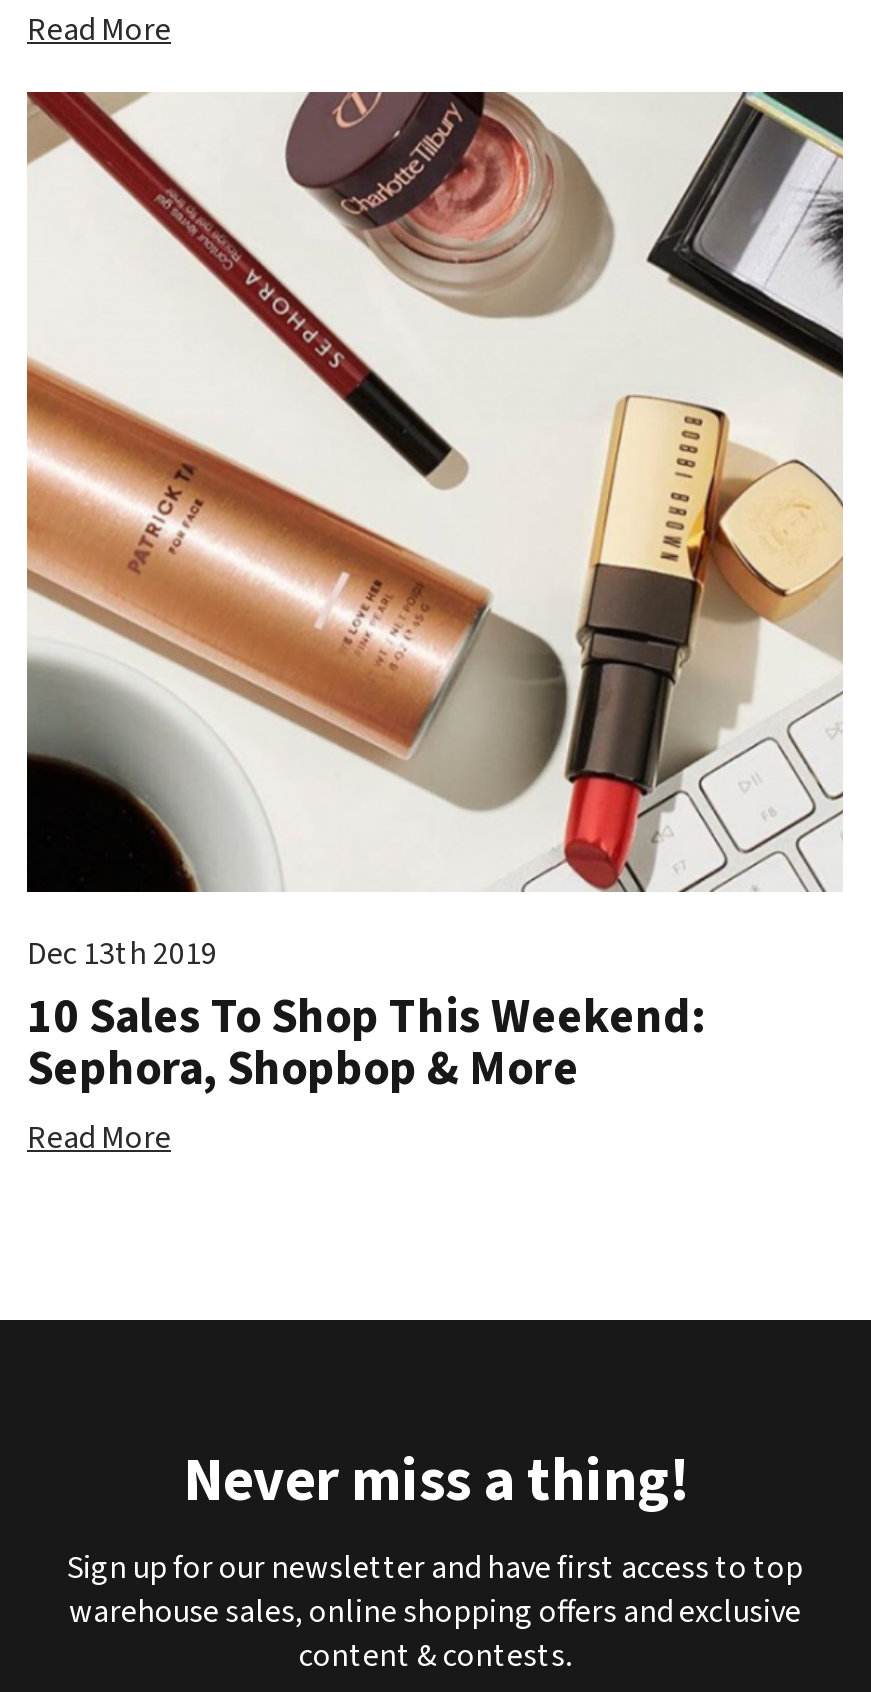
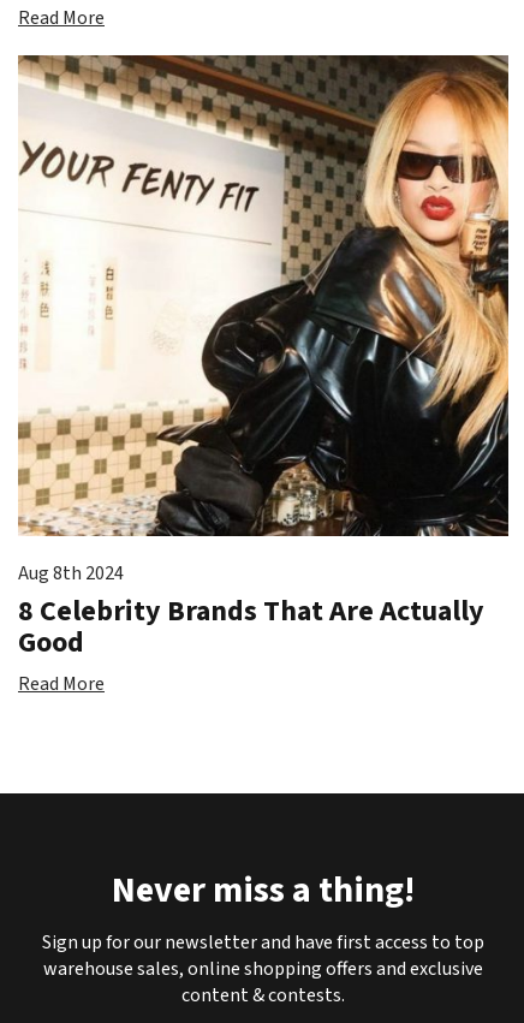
[25,90,845,1104] [image] | Dec 13th 2019 | 10 Sales To Shop This Weekend: | Sephora, Shopbop & More -> [17,54,510,664] [image] | Aug 8th 2024 | 8 Celebrity Brands That Are Actually | Good

